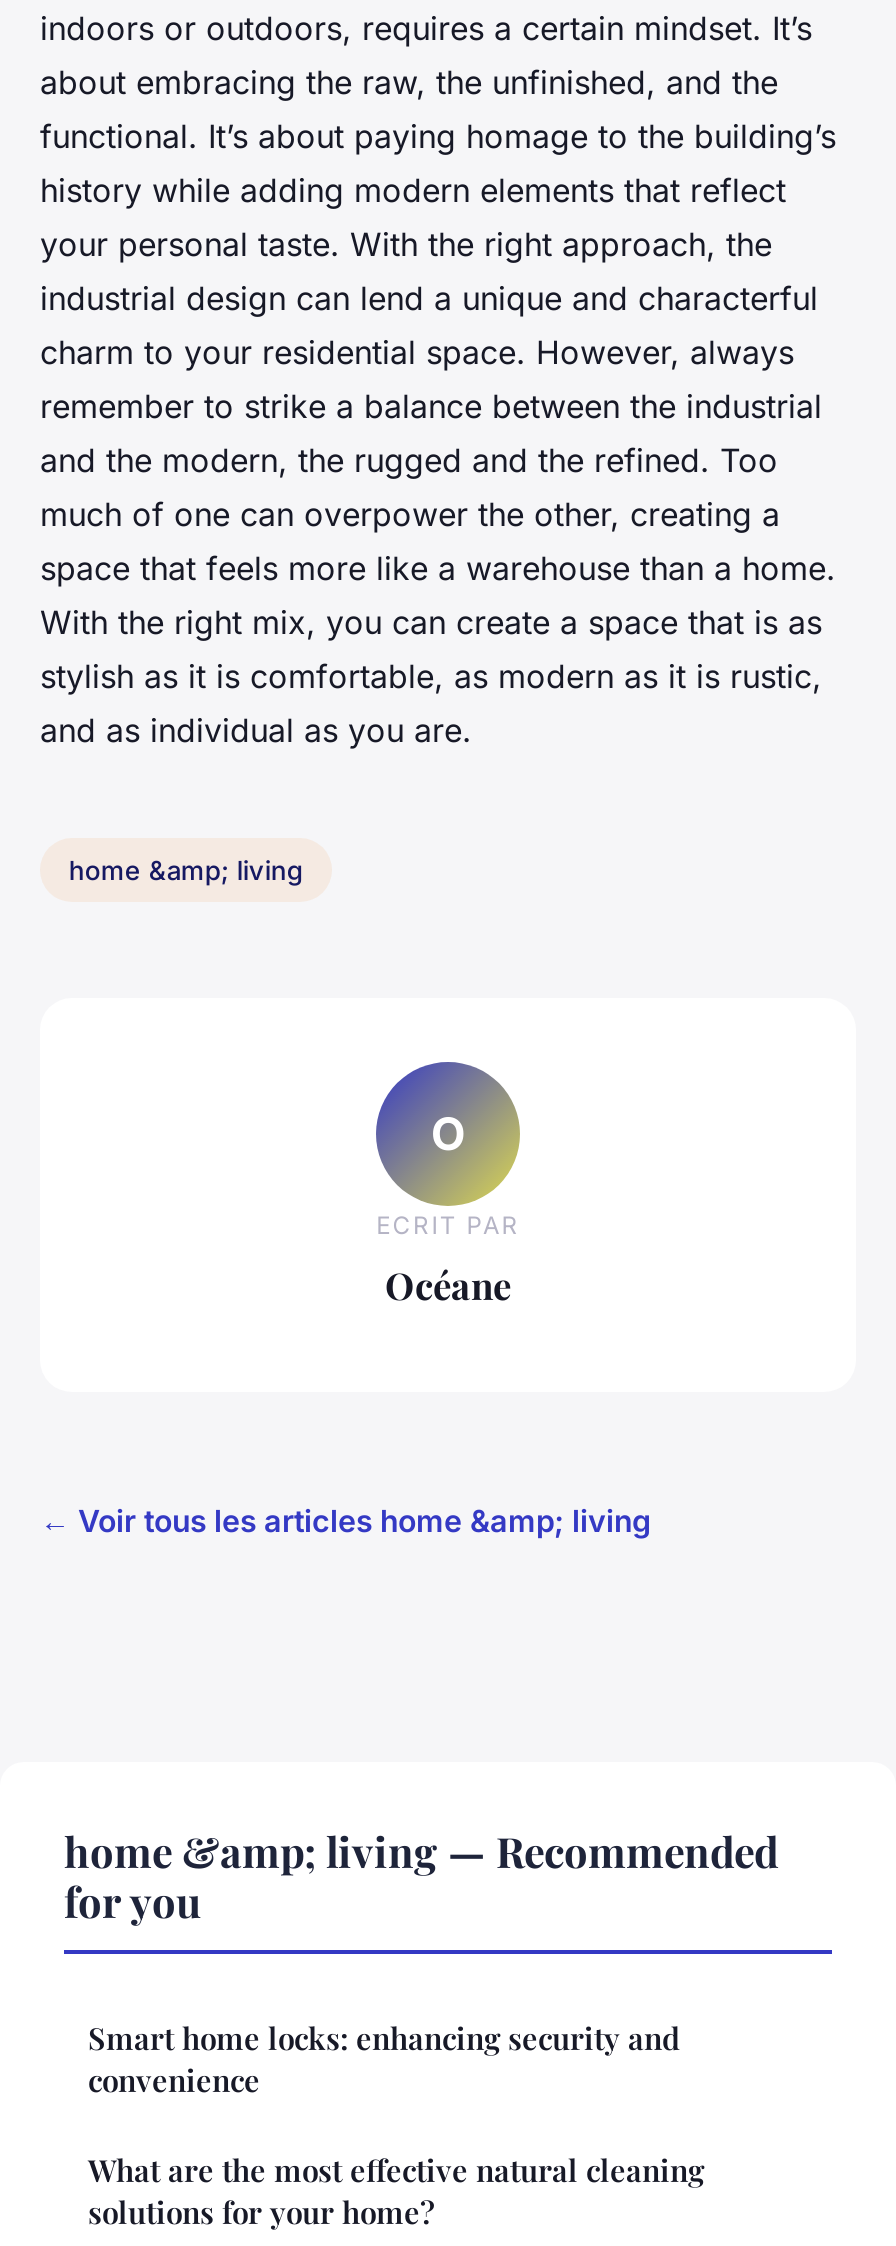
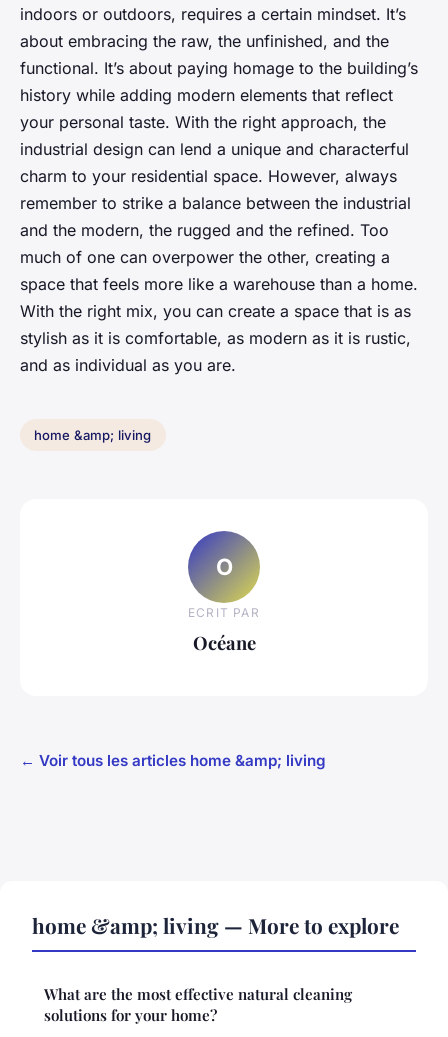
[64,1822,778,2100] home &amp; living — Recommended | for you | Smart home locks: enhancing security and | convenience -> [32,911,399,939] home &amp; living — More to explore

